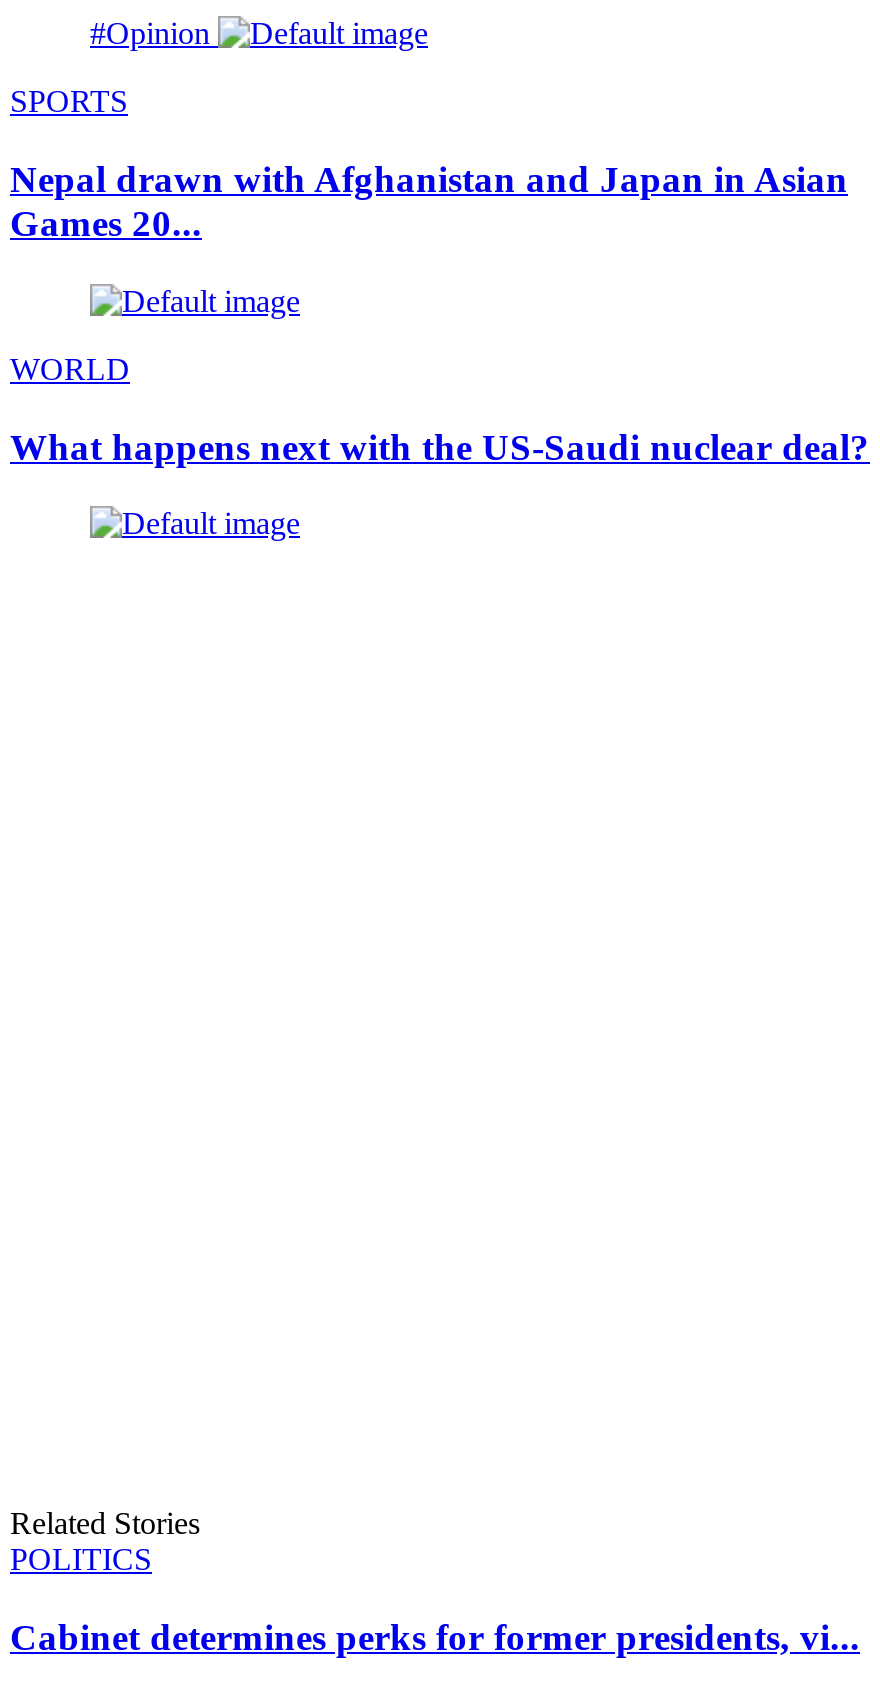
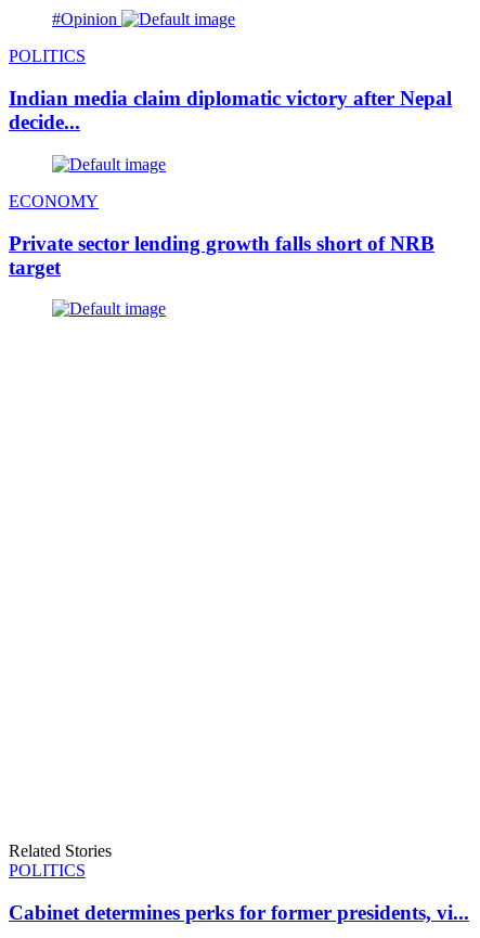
[10,85,128,119] SPORTS -> [9,47,86,65] POLITICS
[10,158,848,244] Nepal drawn with Afghanistan and Japan in Asian | Games 20... -> [9,87,452,134] Indian media claim diplomatic victory after Nepal | decide...
[10,352,130,386] WORLD -> [9,192,99,210] ECONOMY
[10,425,870,467] What happens next with the US-Saudi nuclear deal? -> [9,232,434,278] Private sector lending growth falls short of NRB | target

